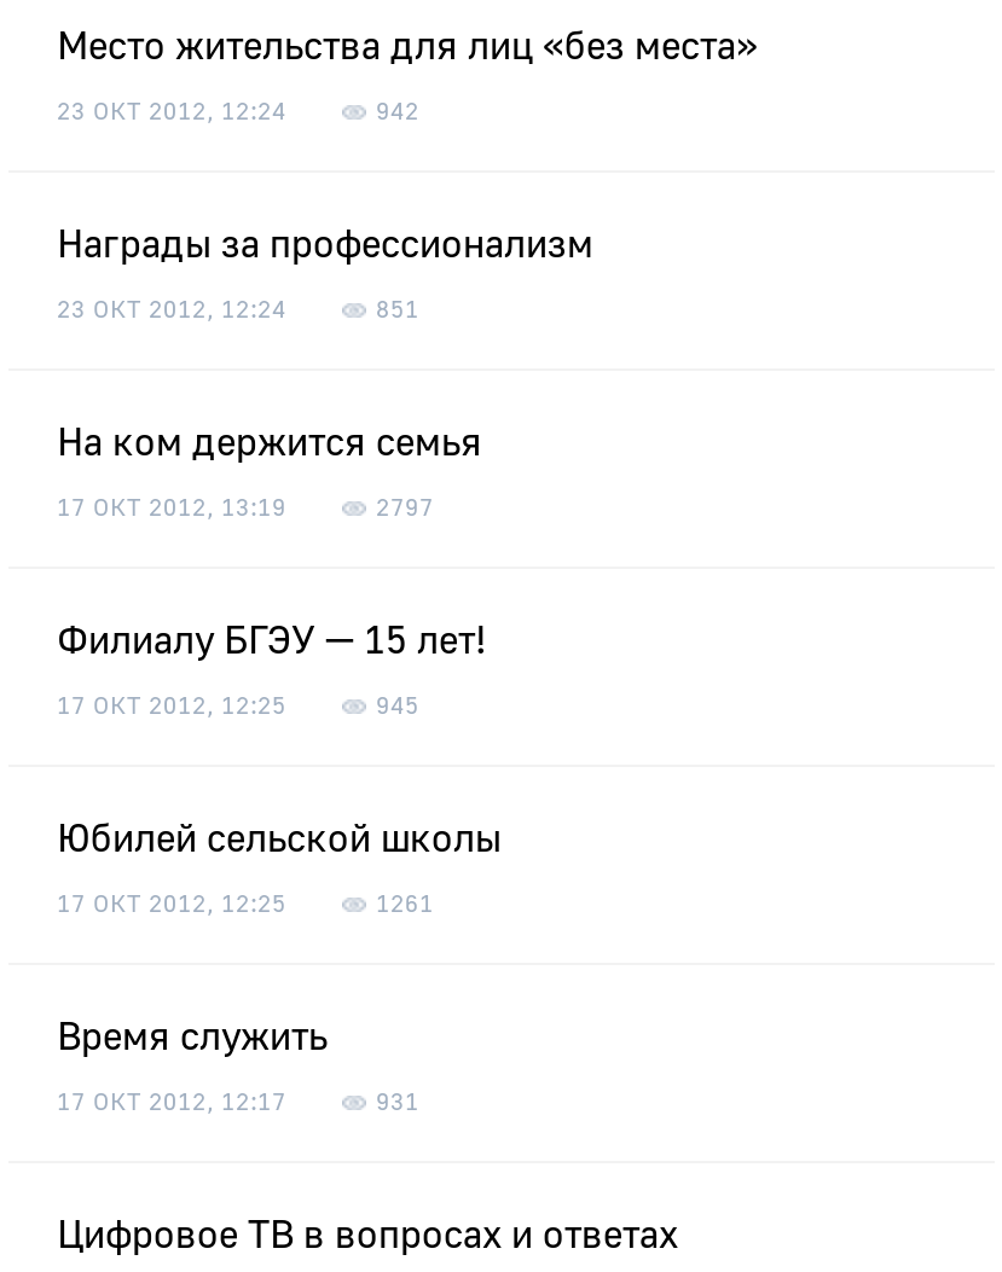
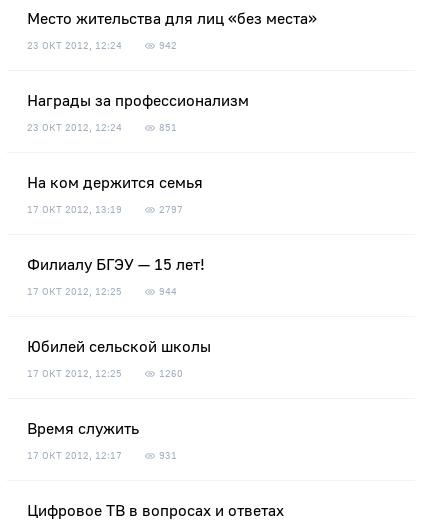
[376,690,419,721] 945 -> [159,285,177,298] 944
[376,888,434,919] 1261 -> [159,367,183,380] 1260

